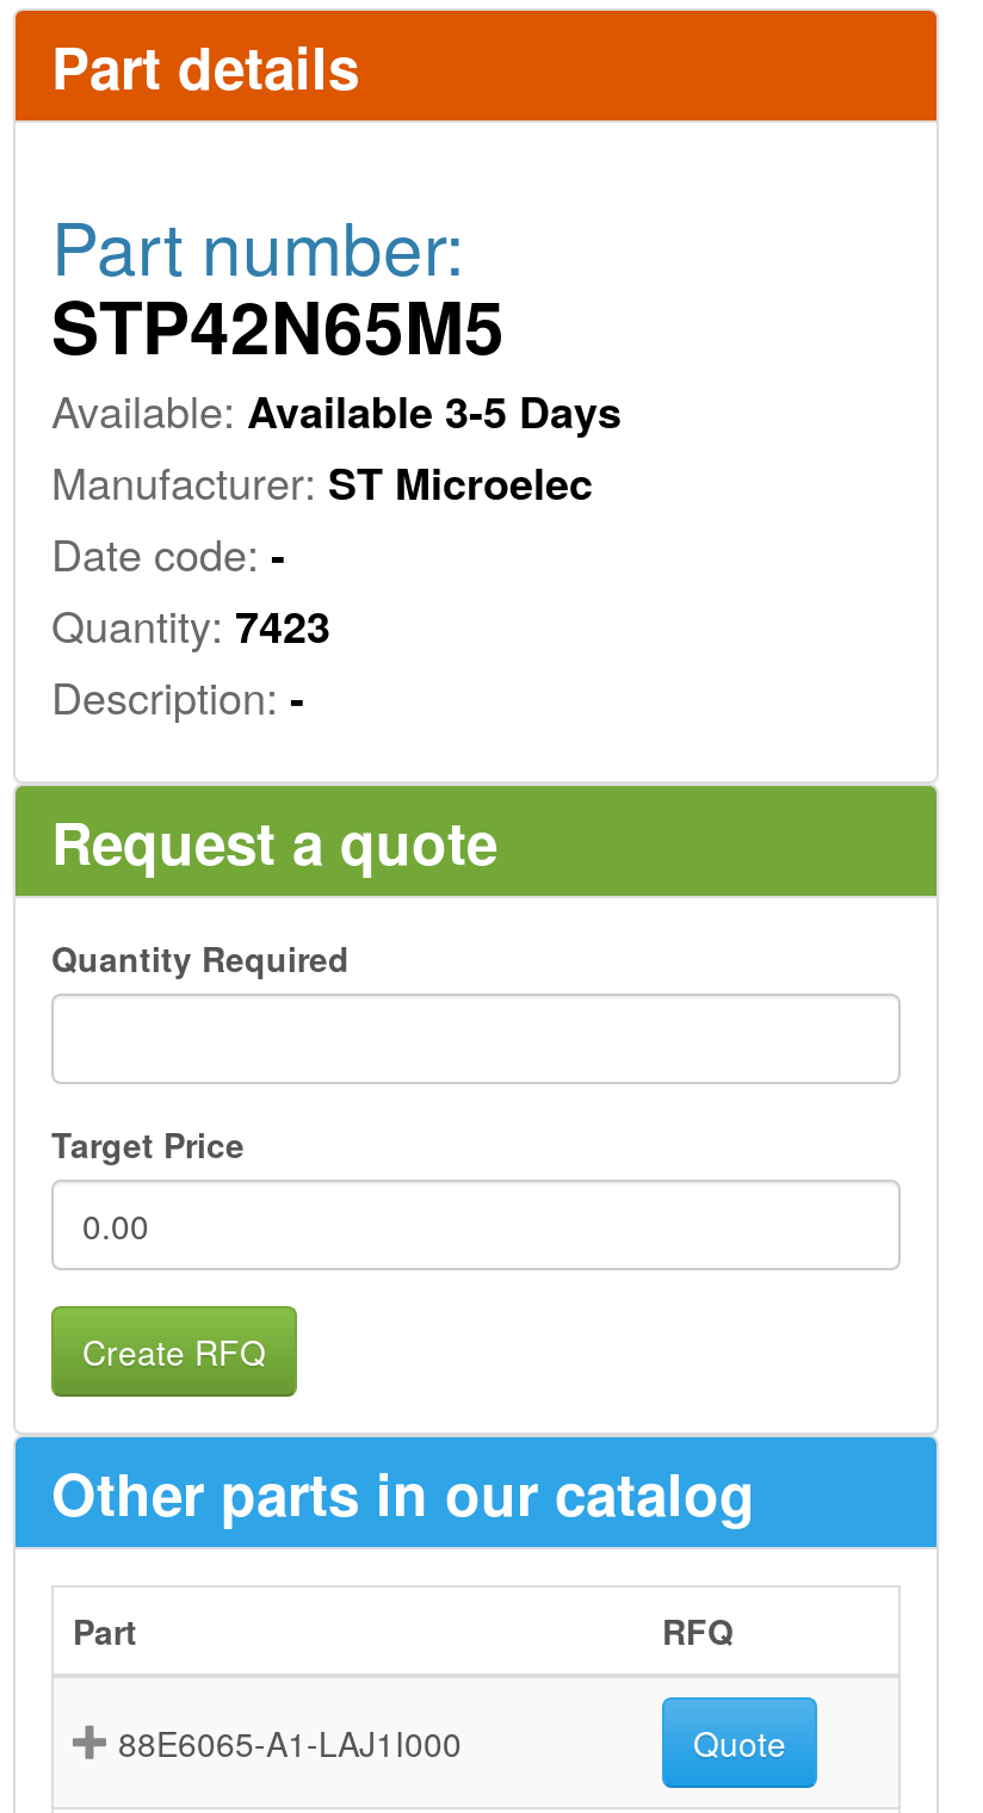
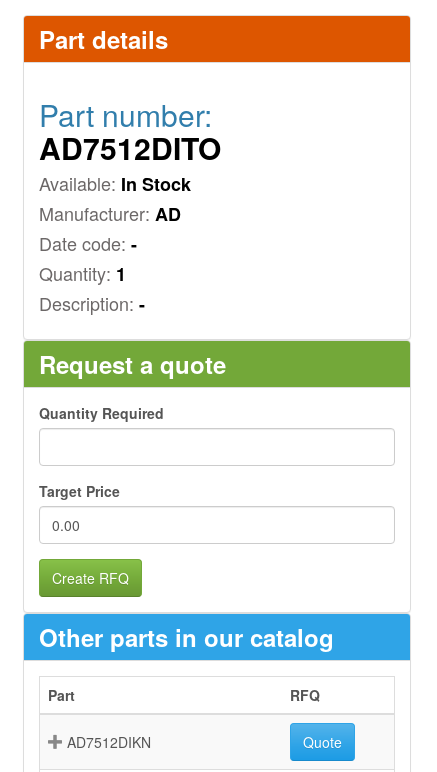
[51,273,622,514] STP42N65M5 | Available: Available 3-5 Days | Manufacturer: ST Microelec -> [39,126,221,227] AD7512DITO | Available: In Stock | Manufacturer: AD
[51,593,330,657] Quantity: 7423 -> [39,260,126,287] Quantity: 1
[118,1719,462,1766] 88E6065-A1-LAJ1I000 -> [67,732,151,752] AD7512DIKN

